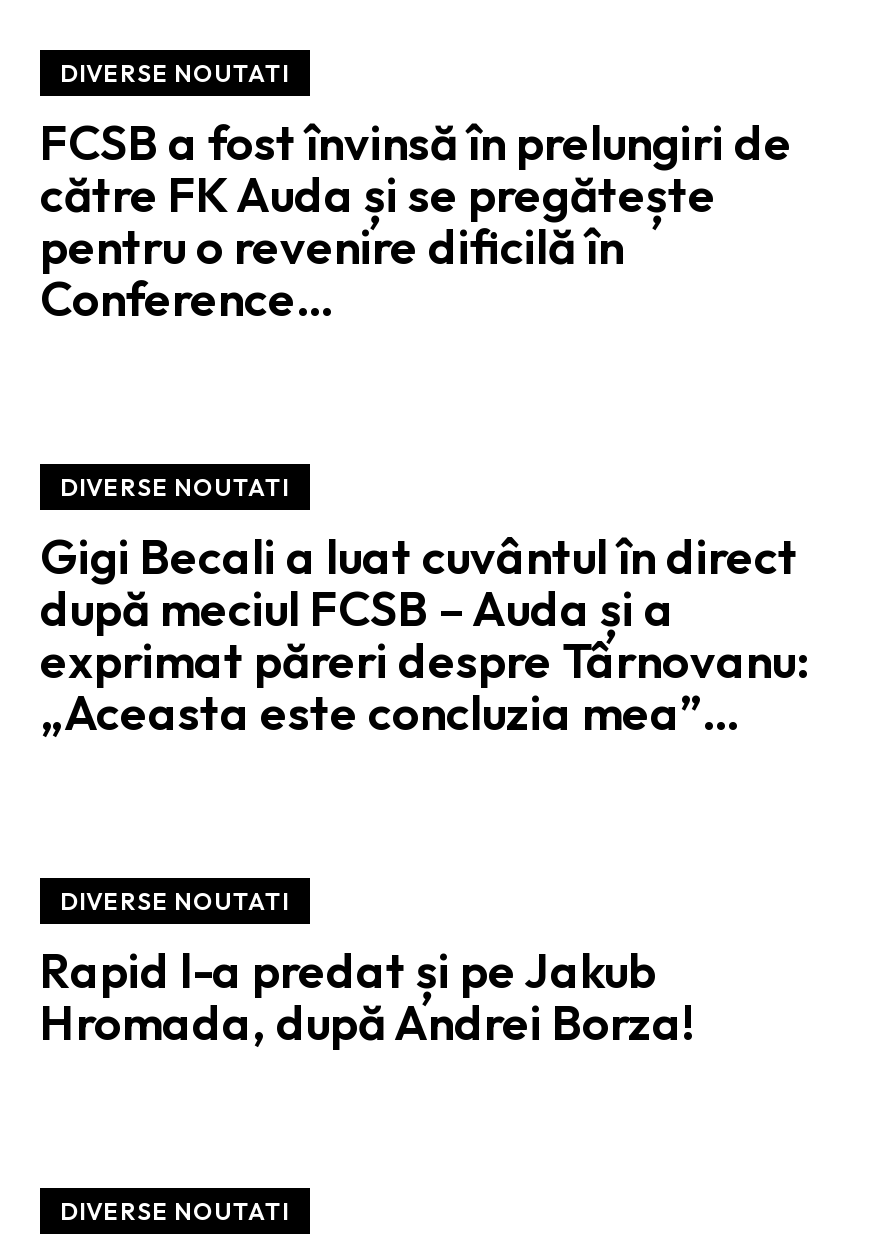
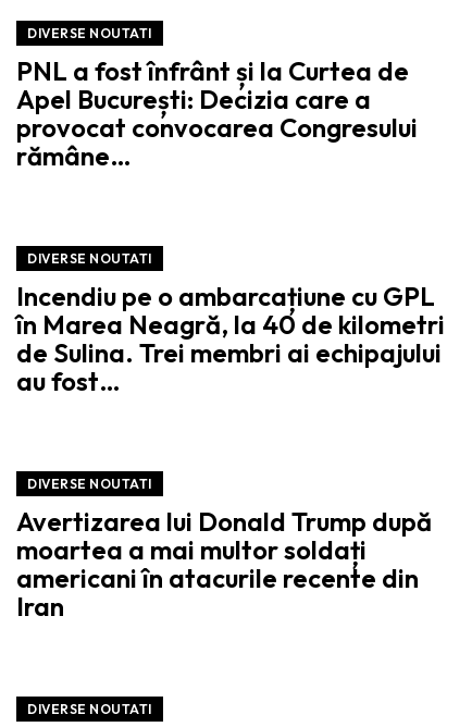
[40,112,792,328] FCSB a fost învinsă în prelungiri de | către FK Auda și se pregătește | pentru o revenire dificilă în | Conference… -> [16,54,418,172] PNL a fost înfrânt și la Curtea de | Apel București: Decizia care a | provocat convocarea Congresului | rămâne…
[40,526,808,742] Gigi Becali a luat cuvântul în direct | după meciul FCSB – Auda și a | exprimat păreri despre Târnovanu: | „Aceasta este concluzia mea”… -> [16,279,445,397] Incendiu pe o ambarcațiune cu GPL | în Marea Neagră, la 40 de kilometri | de Sulina. Trei membri ai echipajului | au fost…
[40,940,694,1052] Rapid l-a predat și pe Jakub | Hromada, după Andrei Borza! -> [16,505,432,622] Avertizarea lui Donald Trump după | moartea a mai multor soldați | americani în atacurile recente din | Iran

